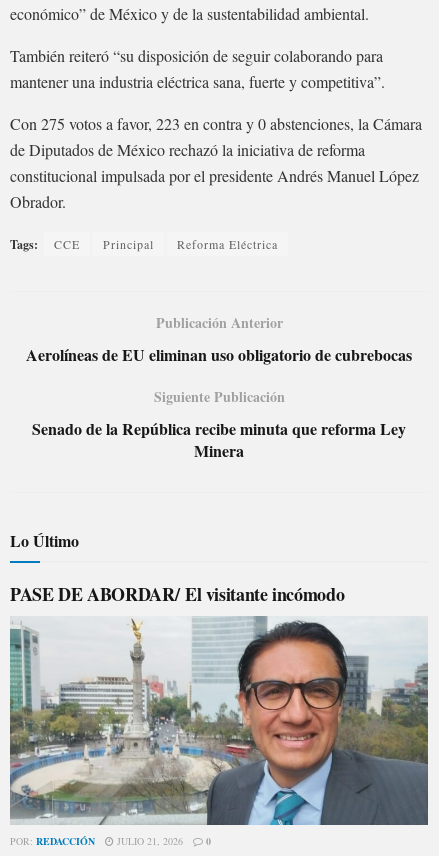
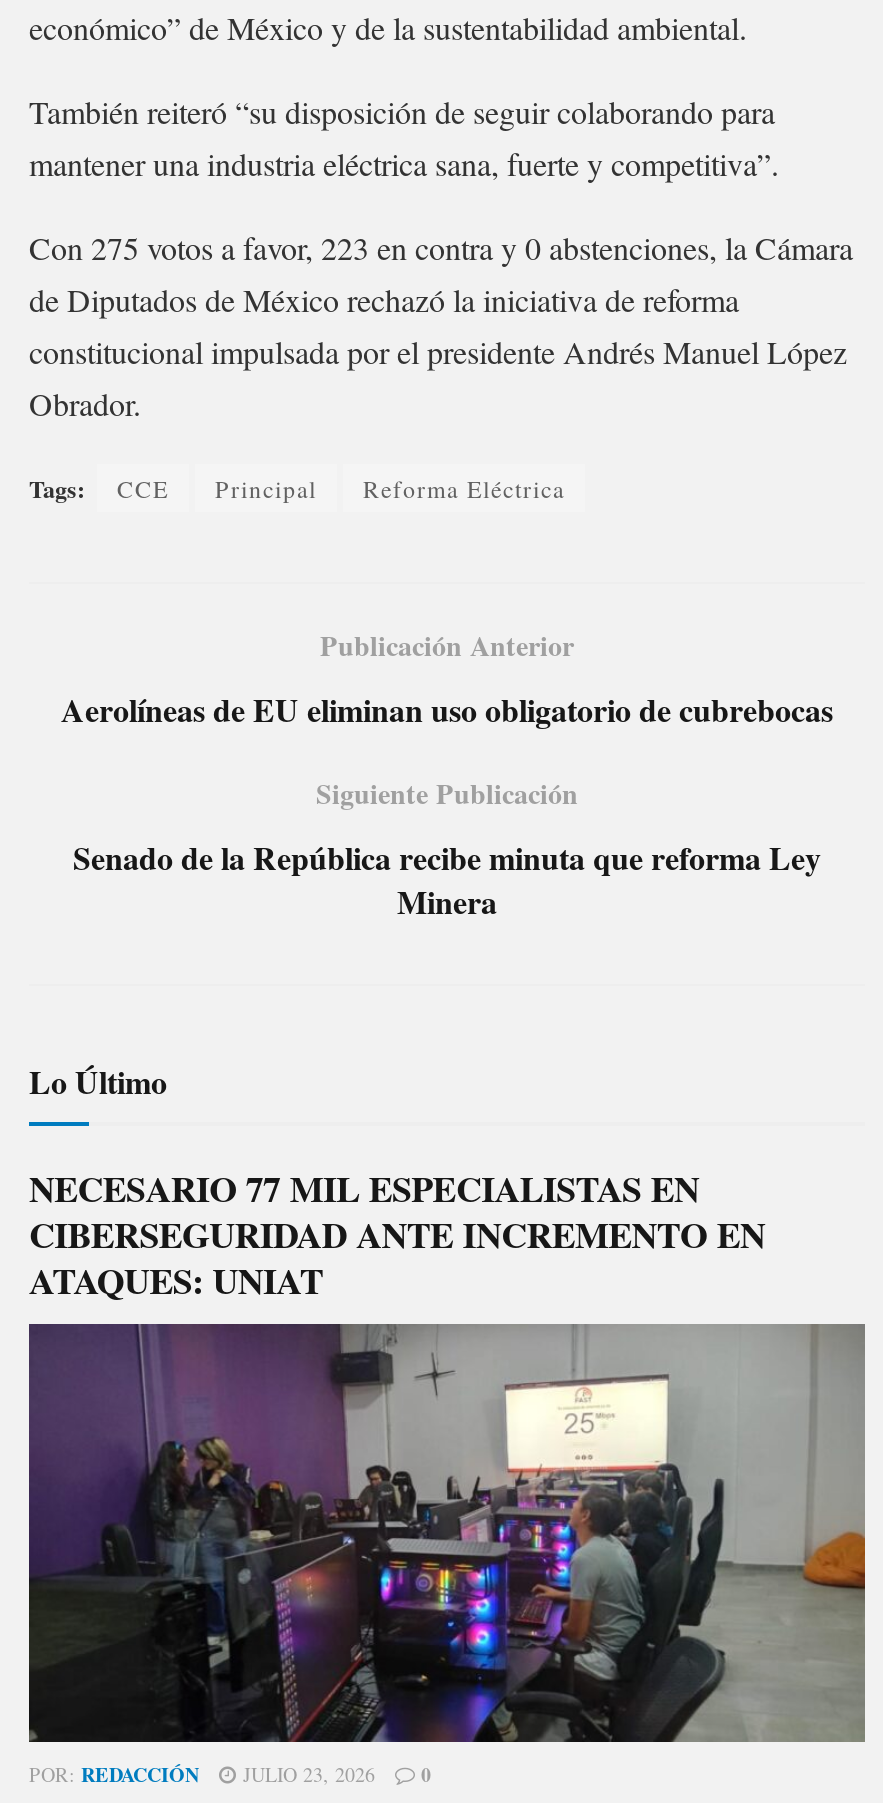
[10,581,350,607] PASE DE ABORDAR/ El visitante incómodo -> [29,1162,765,1306] NECESARIO 77 MIL ESPECIALISTAS EN | CIBERSEGURIDAD ANTE INCREMENTO EN | ATAQUES: UNIAT
[9,619,428,848] [image] | POR: REDACCIÓN JULIO 21, 2026 0 -> [27,1322,865,1788] [image] | POR: REDACCIÓN JULIO 23, 2026 0

